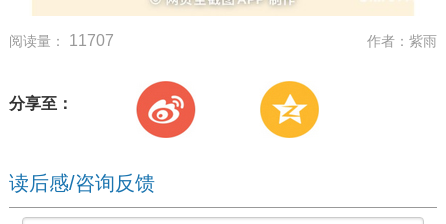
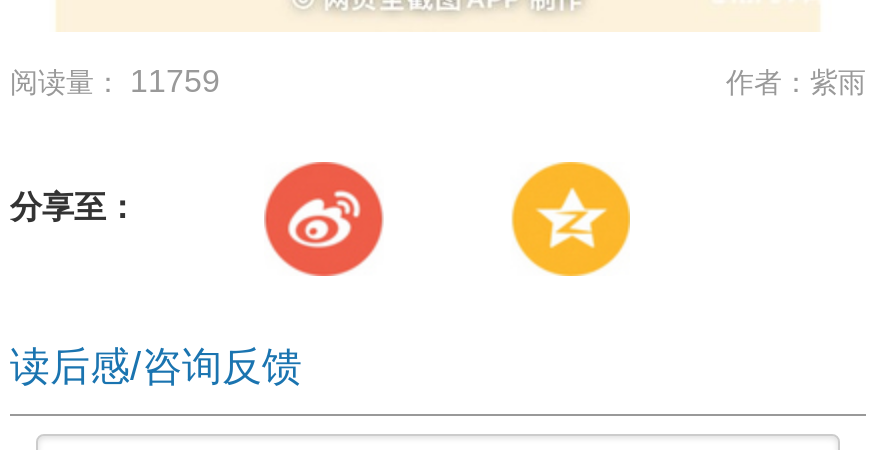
[9,32,114,49] 阅读量： 11707 -> [10,64,220,98] 阅读量： 11759

